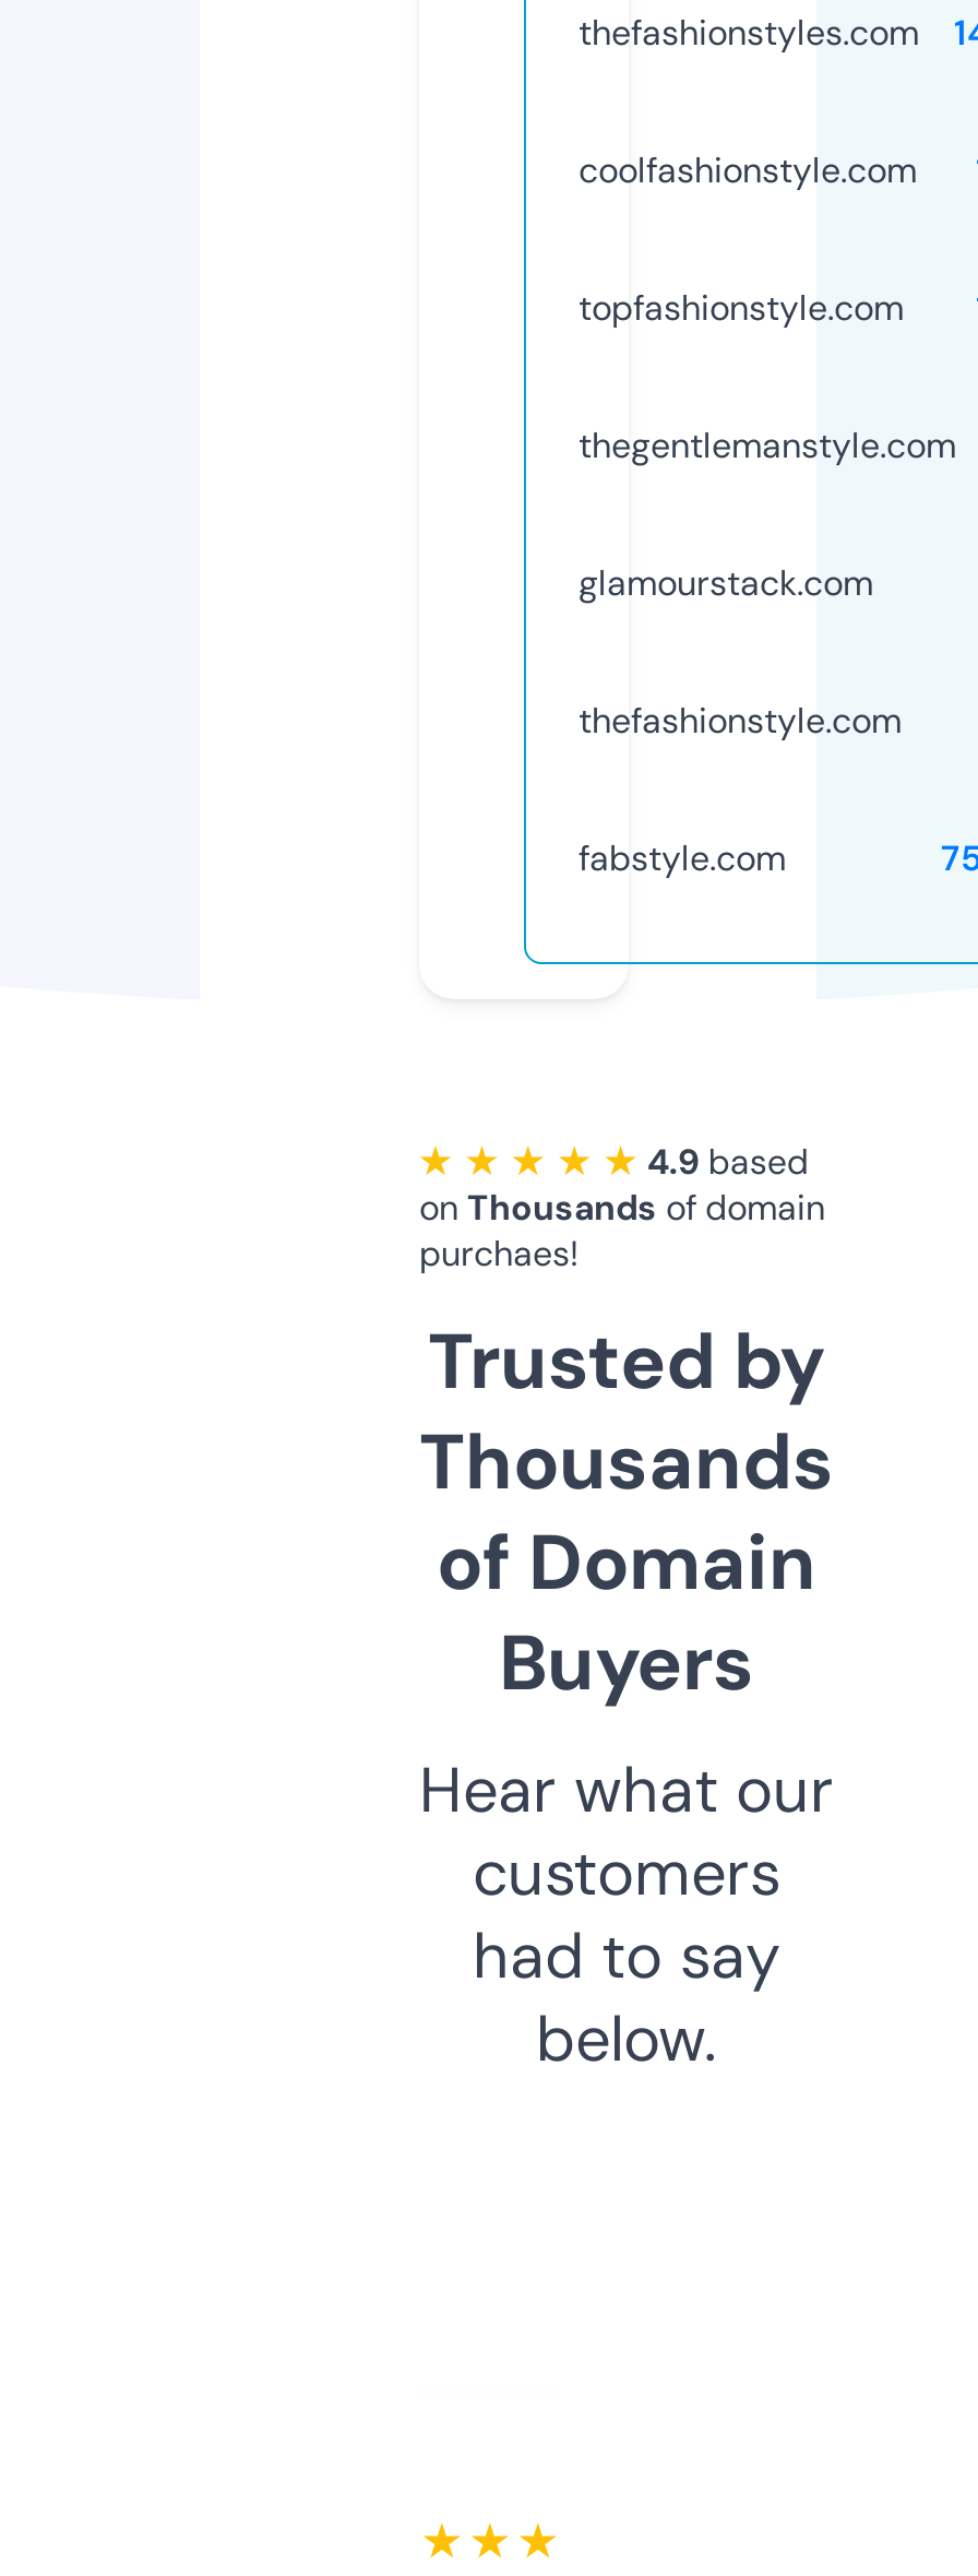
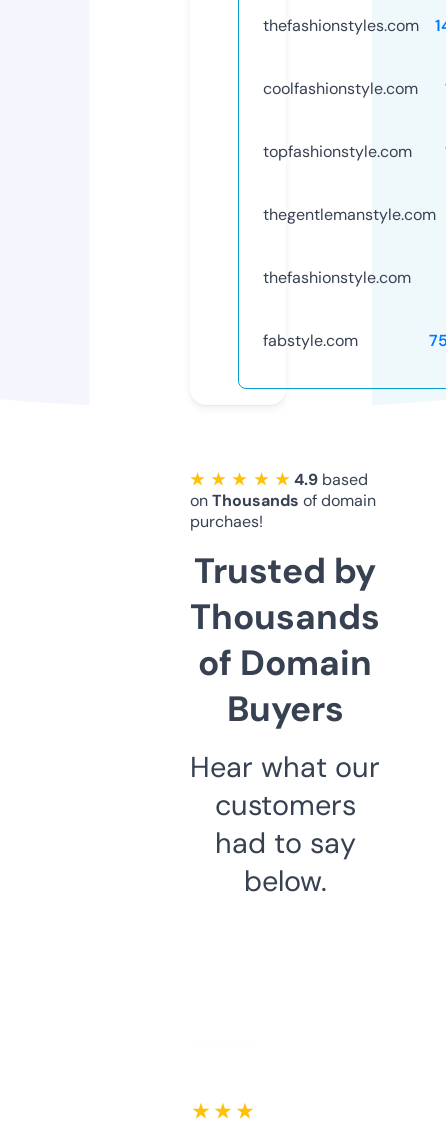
[579,560,873,606] glamourstack.com -> none

